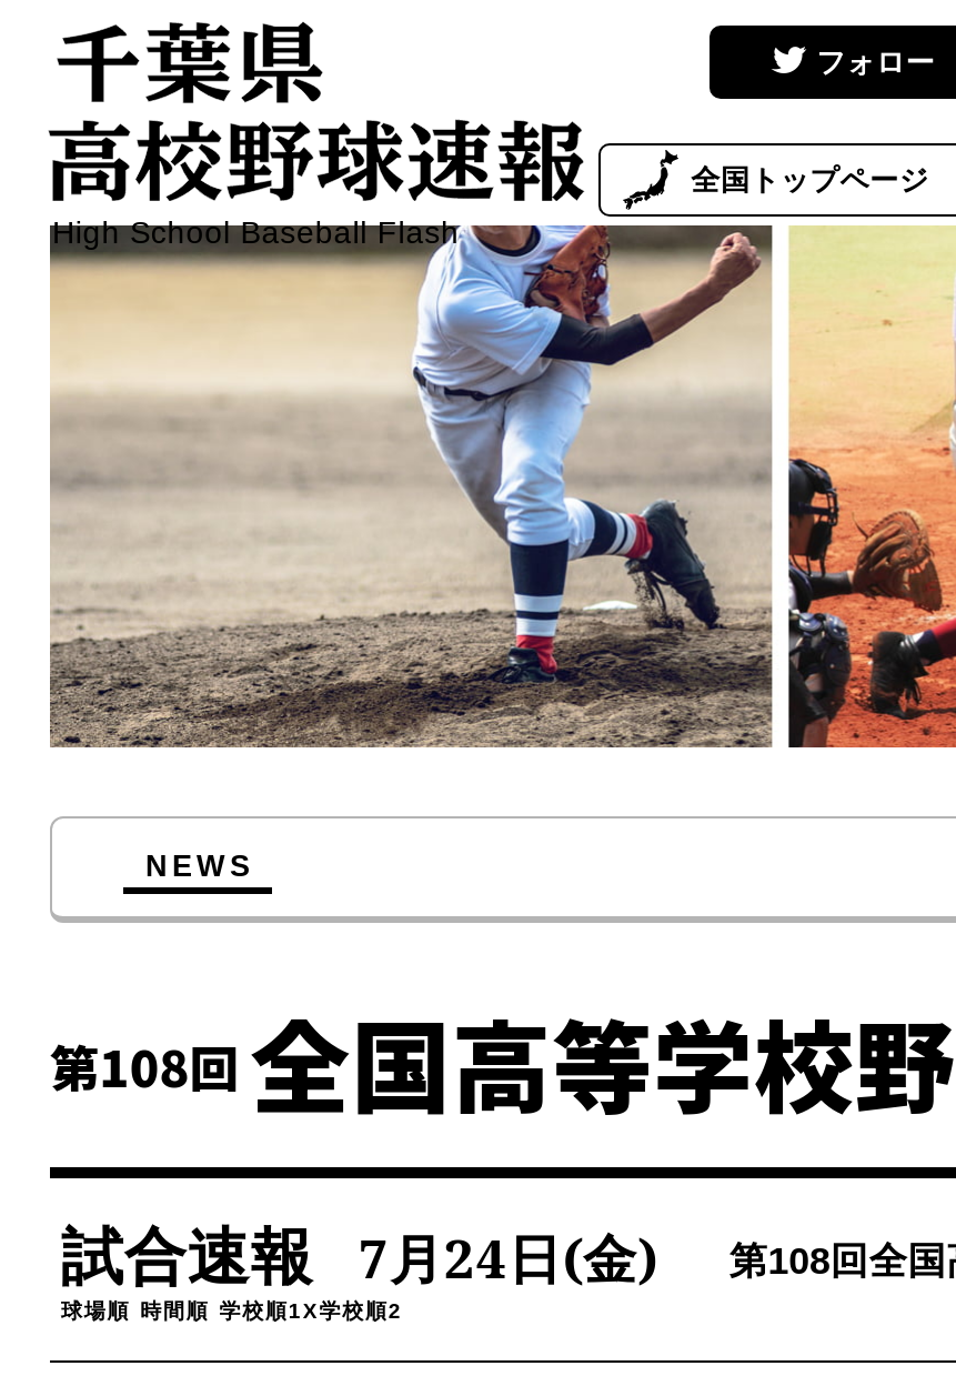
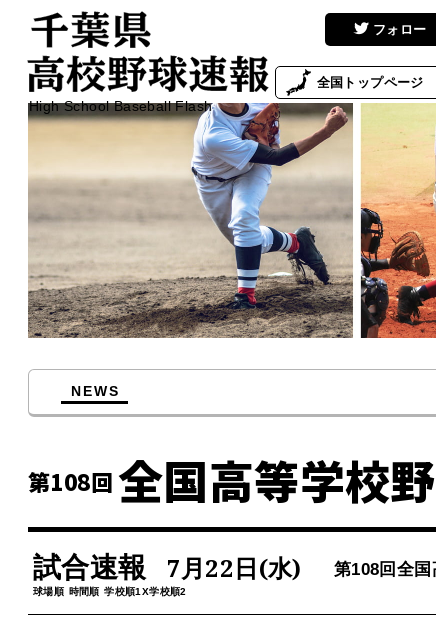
[358,1220,658,1293] 7月24日(金) -> [167,551,302,584] 7月22日(水)

